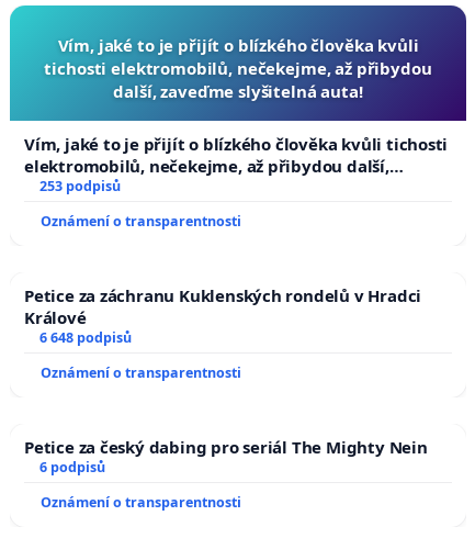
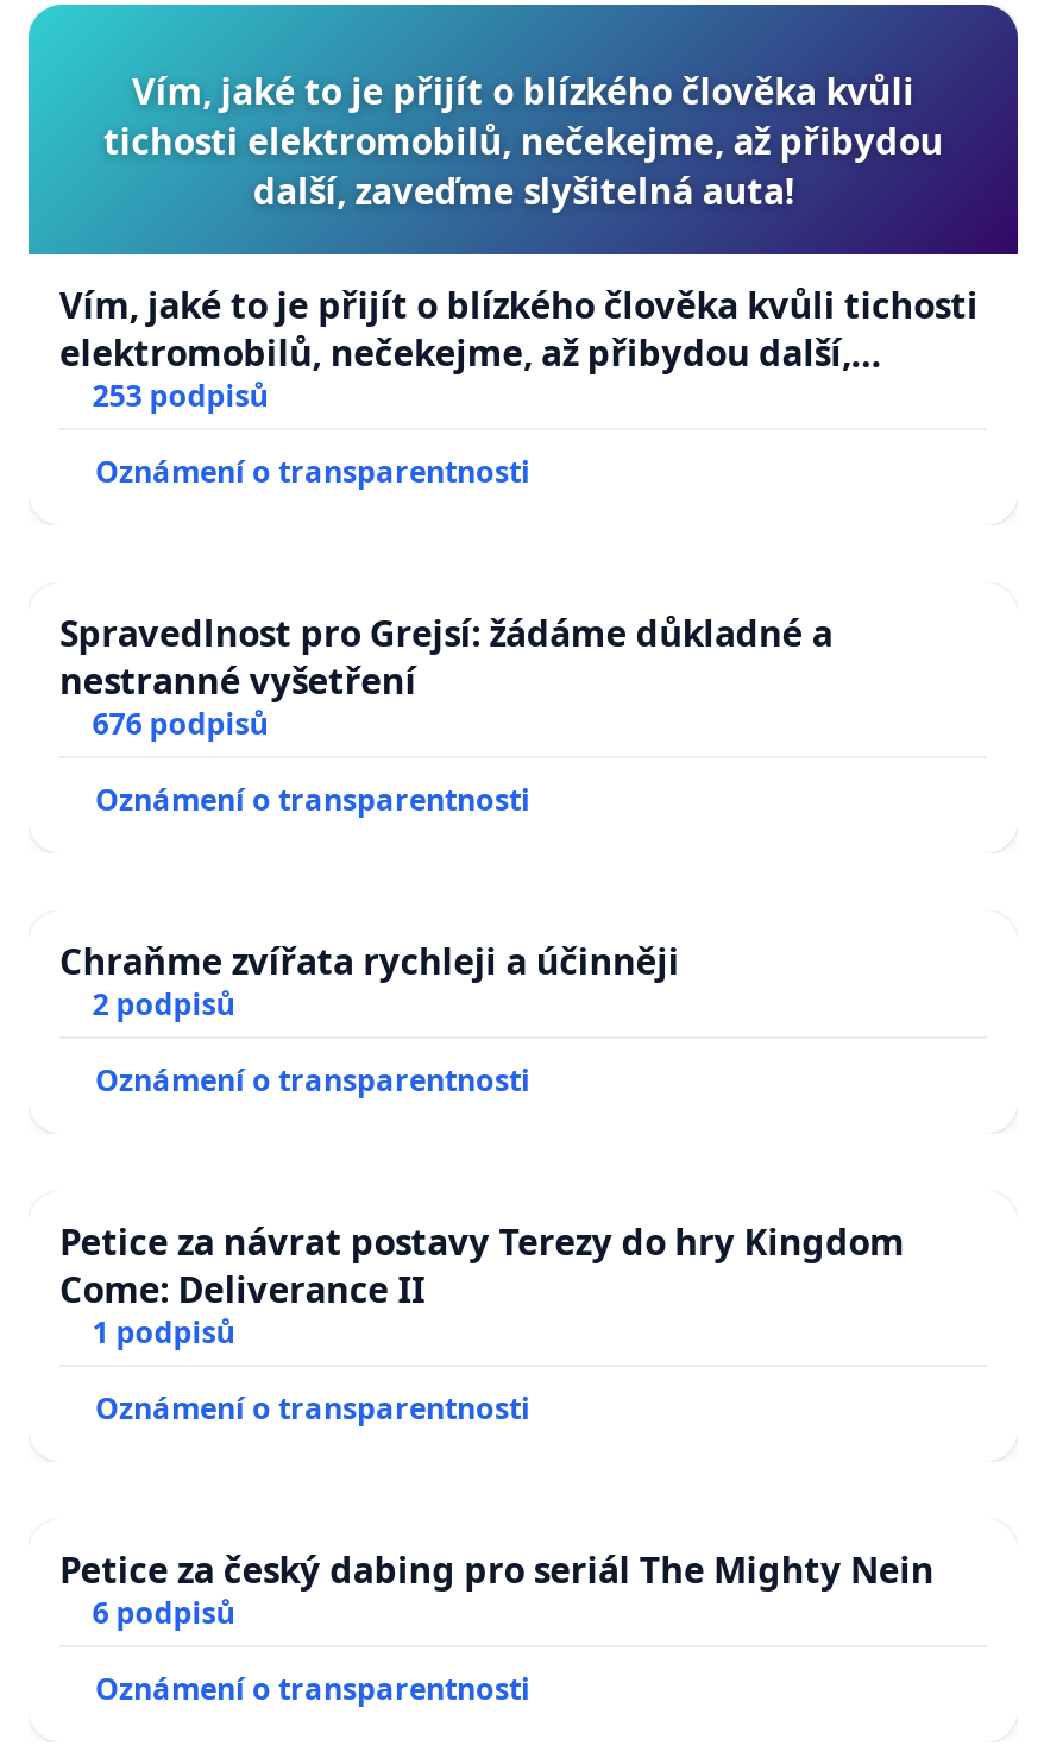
[24,285,421,347] Petice za záchranu Kuklenských rondelů v Hradci | Králové | 6 648 podpisů -> [59,609,904,1353] Spravedlnost pro Grejsí: žádáme důkladné a | nestranné vyšetření | 676 podpisů | Oznámení o transparentnosti | Chraňme zvířata rychleji a účinněji | 2 podpisů | Oznámení o transparentnosti | Petice za návrat postavy Terezy do hry Kingdom | Come: Deliverance II | 1 podpisů

